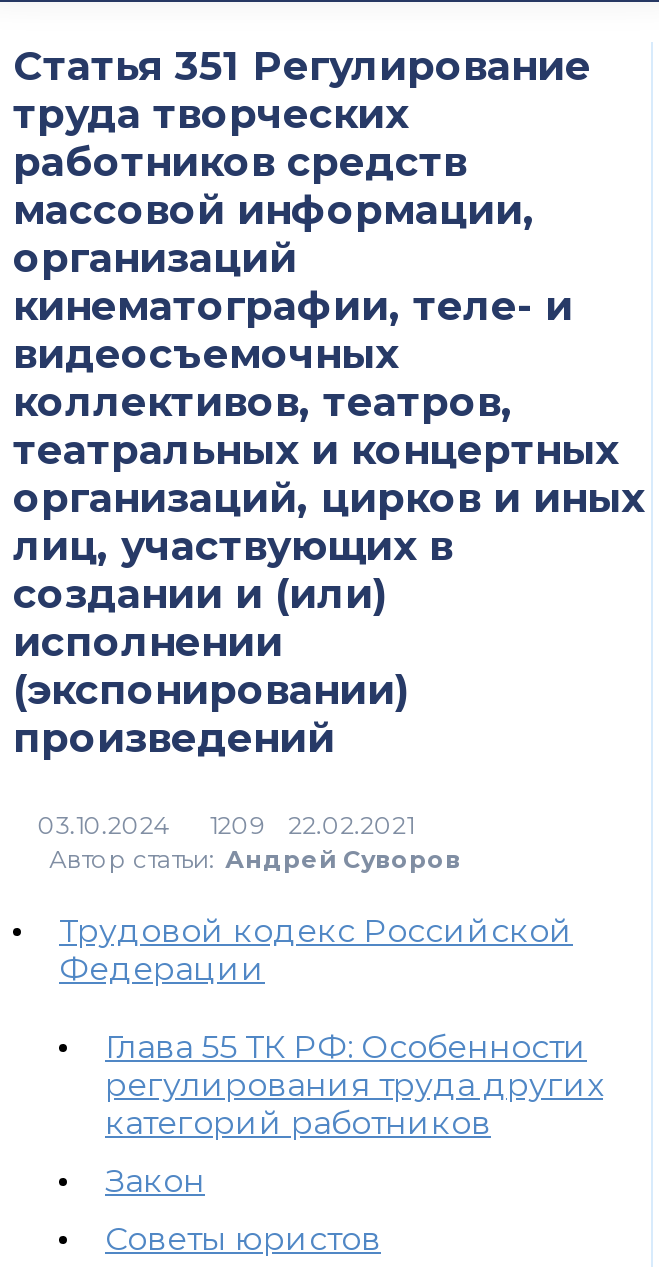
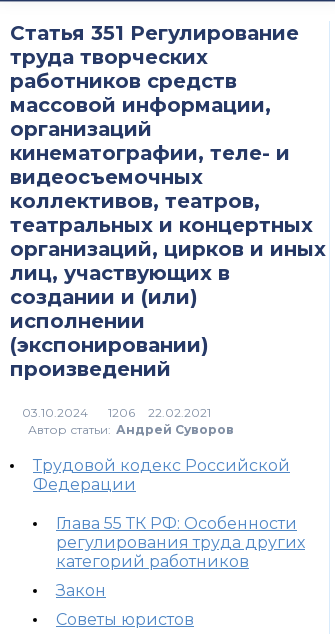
[203,810,263,840] 1209 -> [105,405,135,420] 1206

